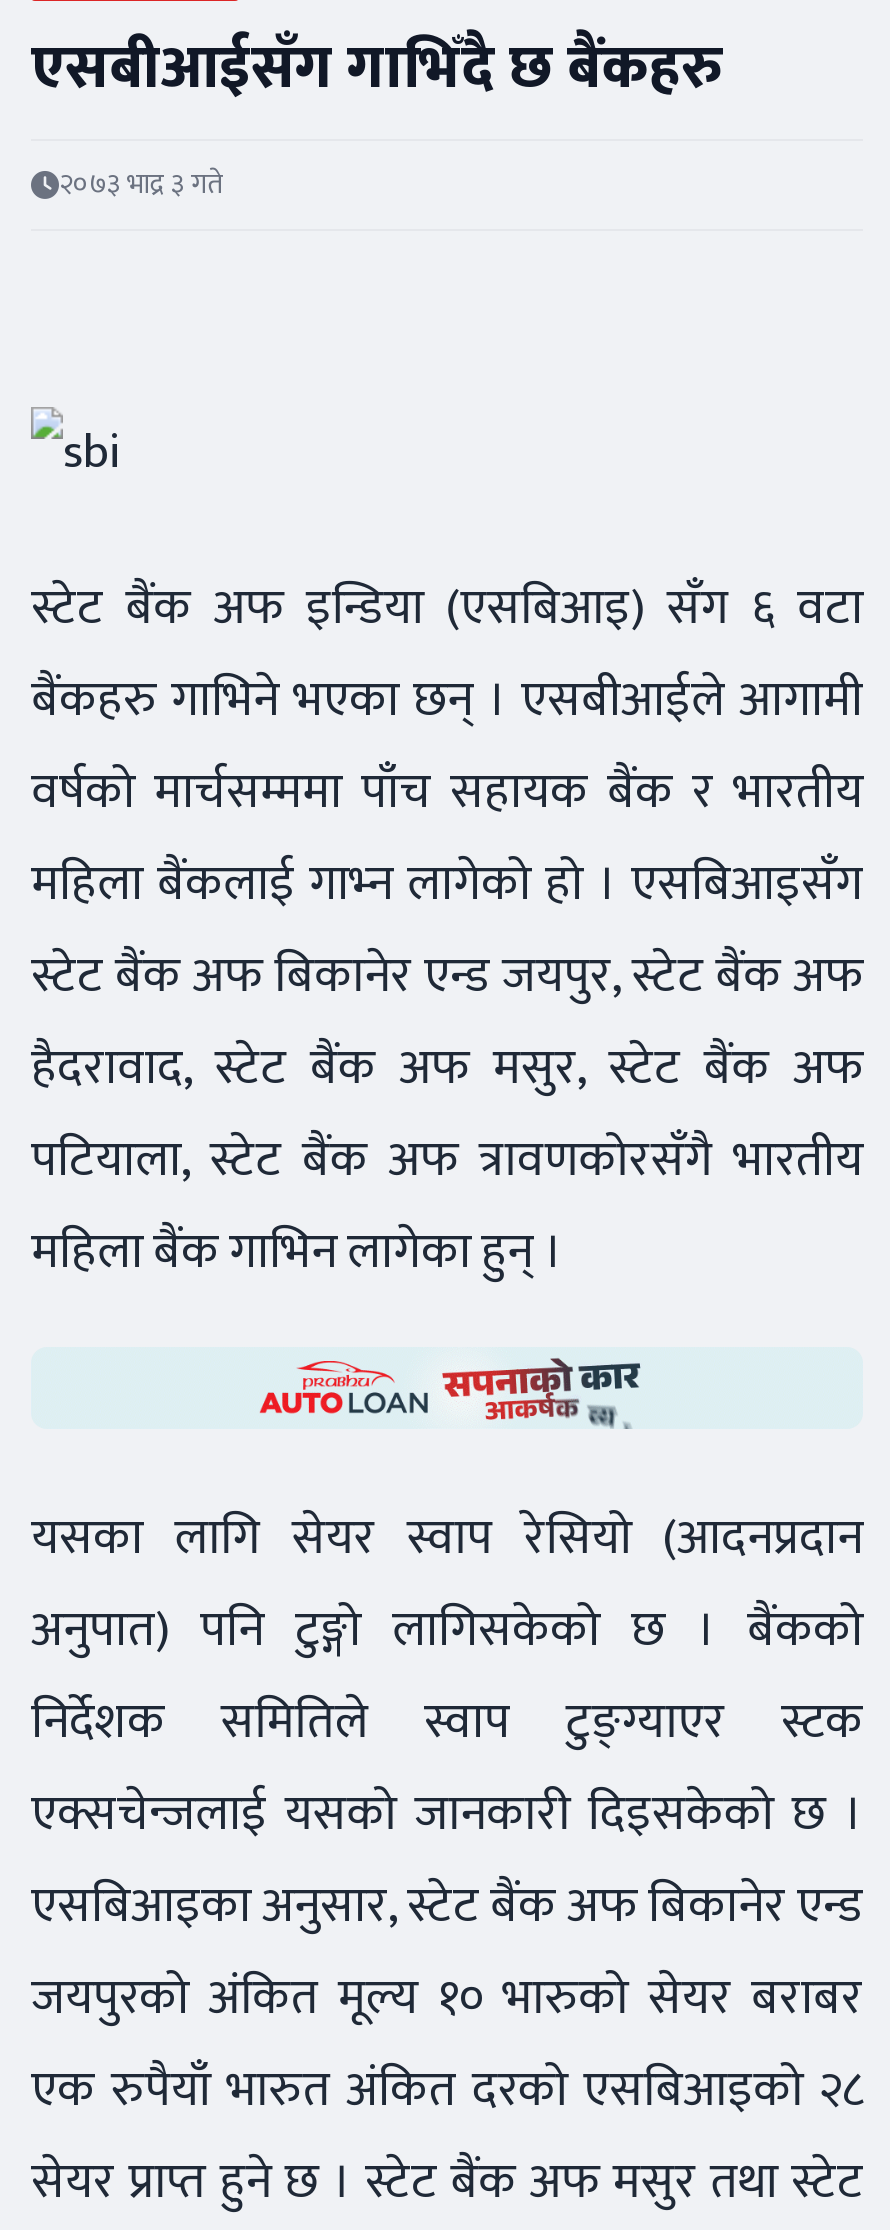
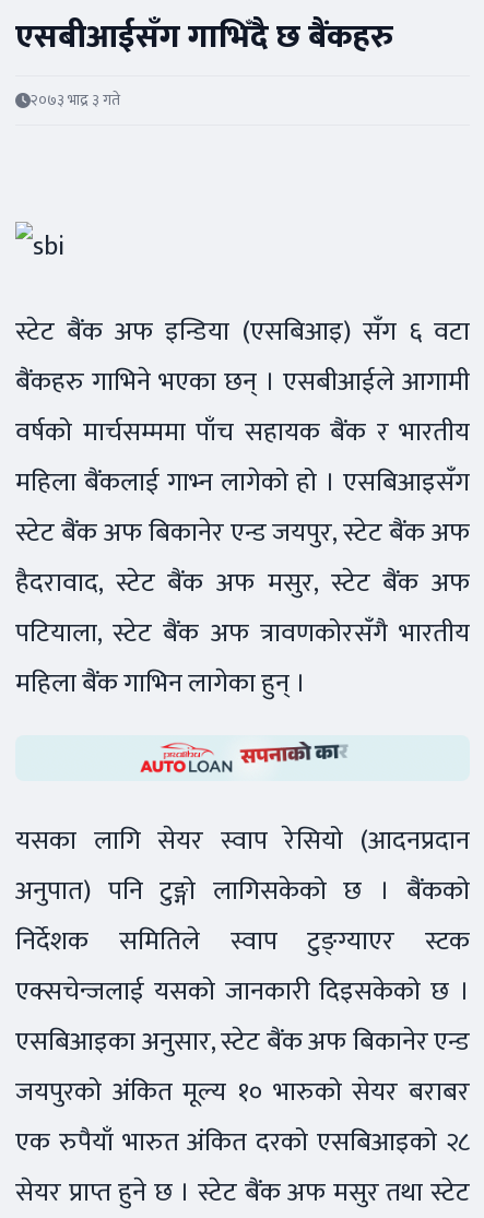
[483,1362,641,1430] [image] -> [264,742,346,779] [image]

